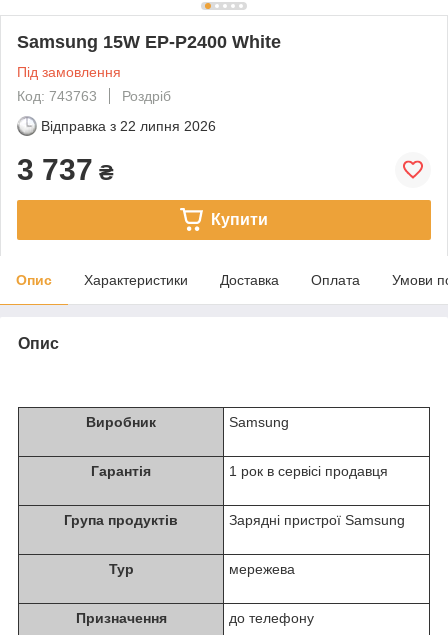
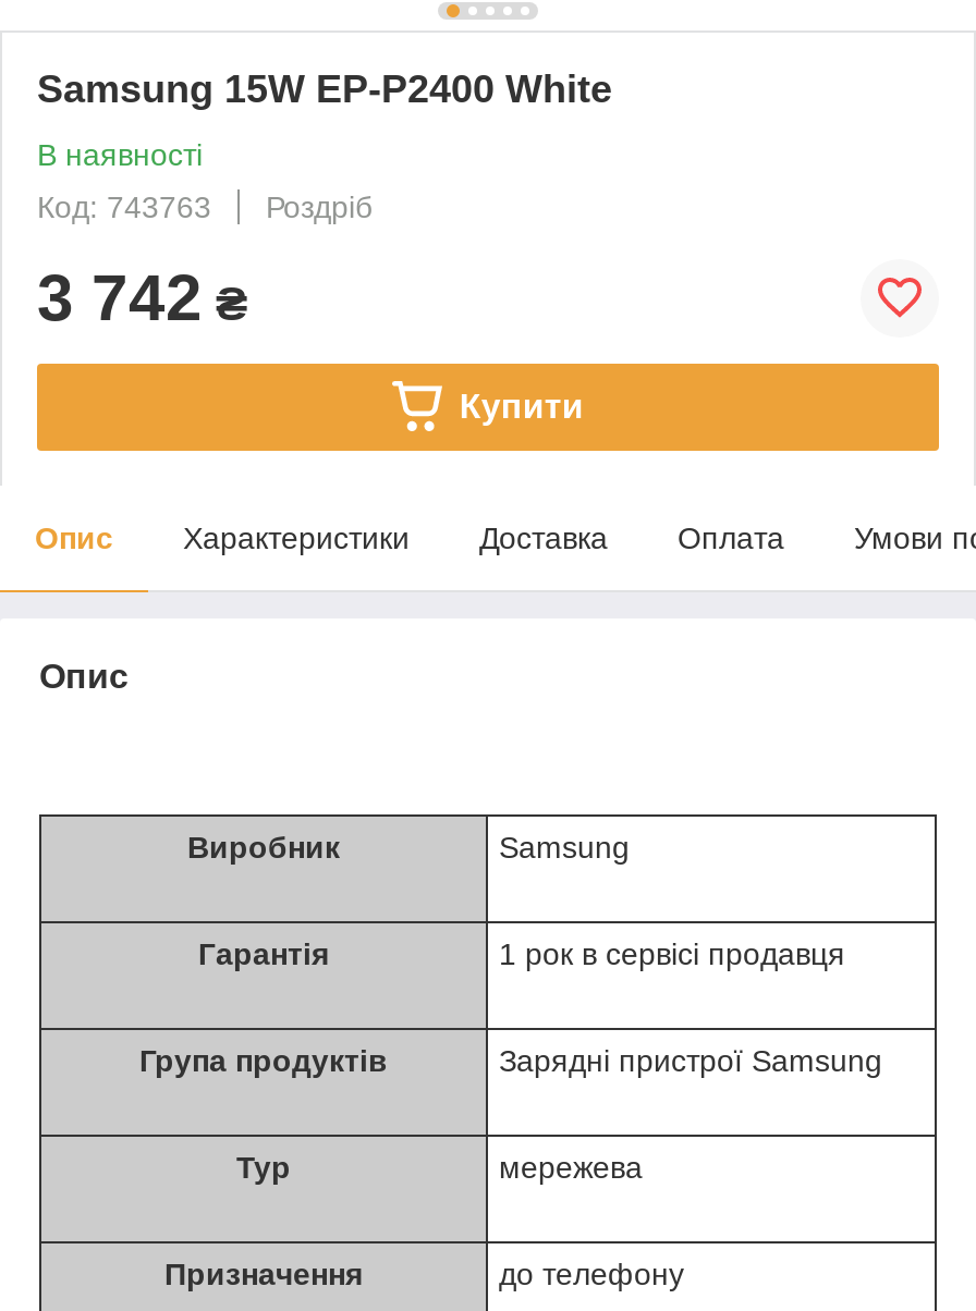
[17,64,121,80] Під замовлення -> [37,137,203,172] В наявності
[17,118,216,186] Відправка з 22 липня 2026 | 3 737 ₴ -> [37,261,248,333] 3 742 ₴

